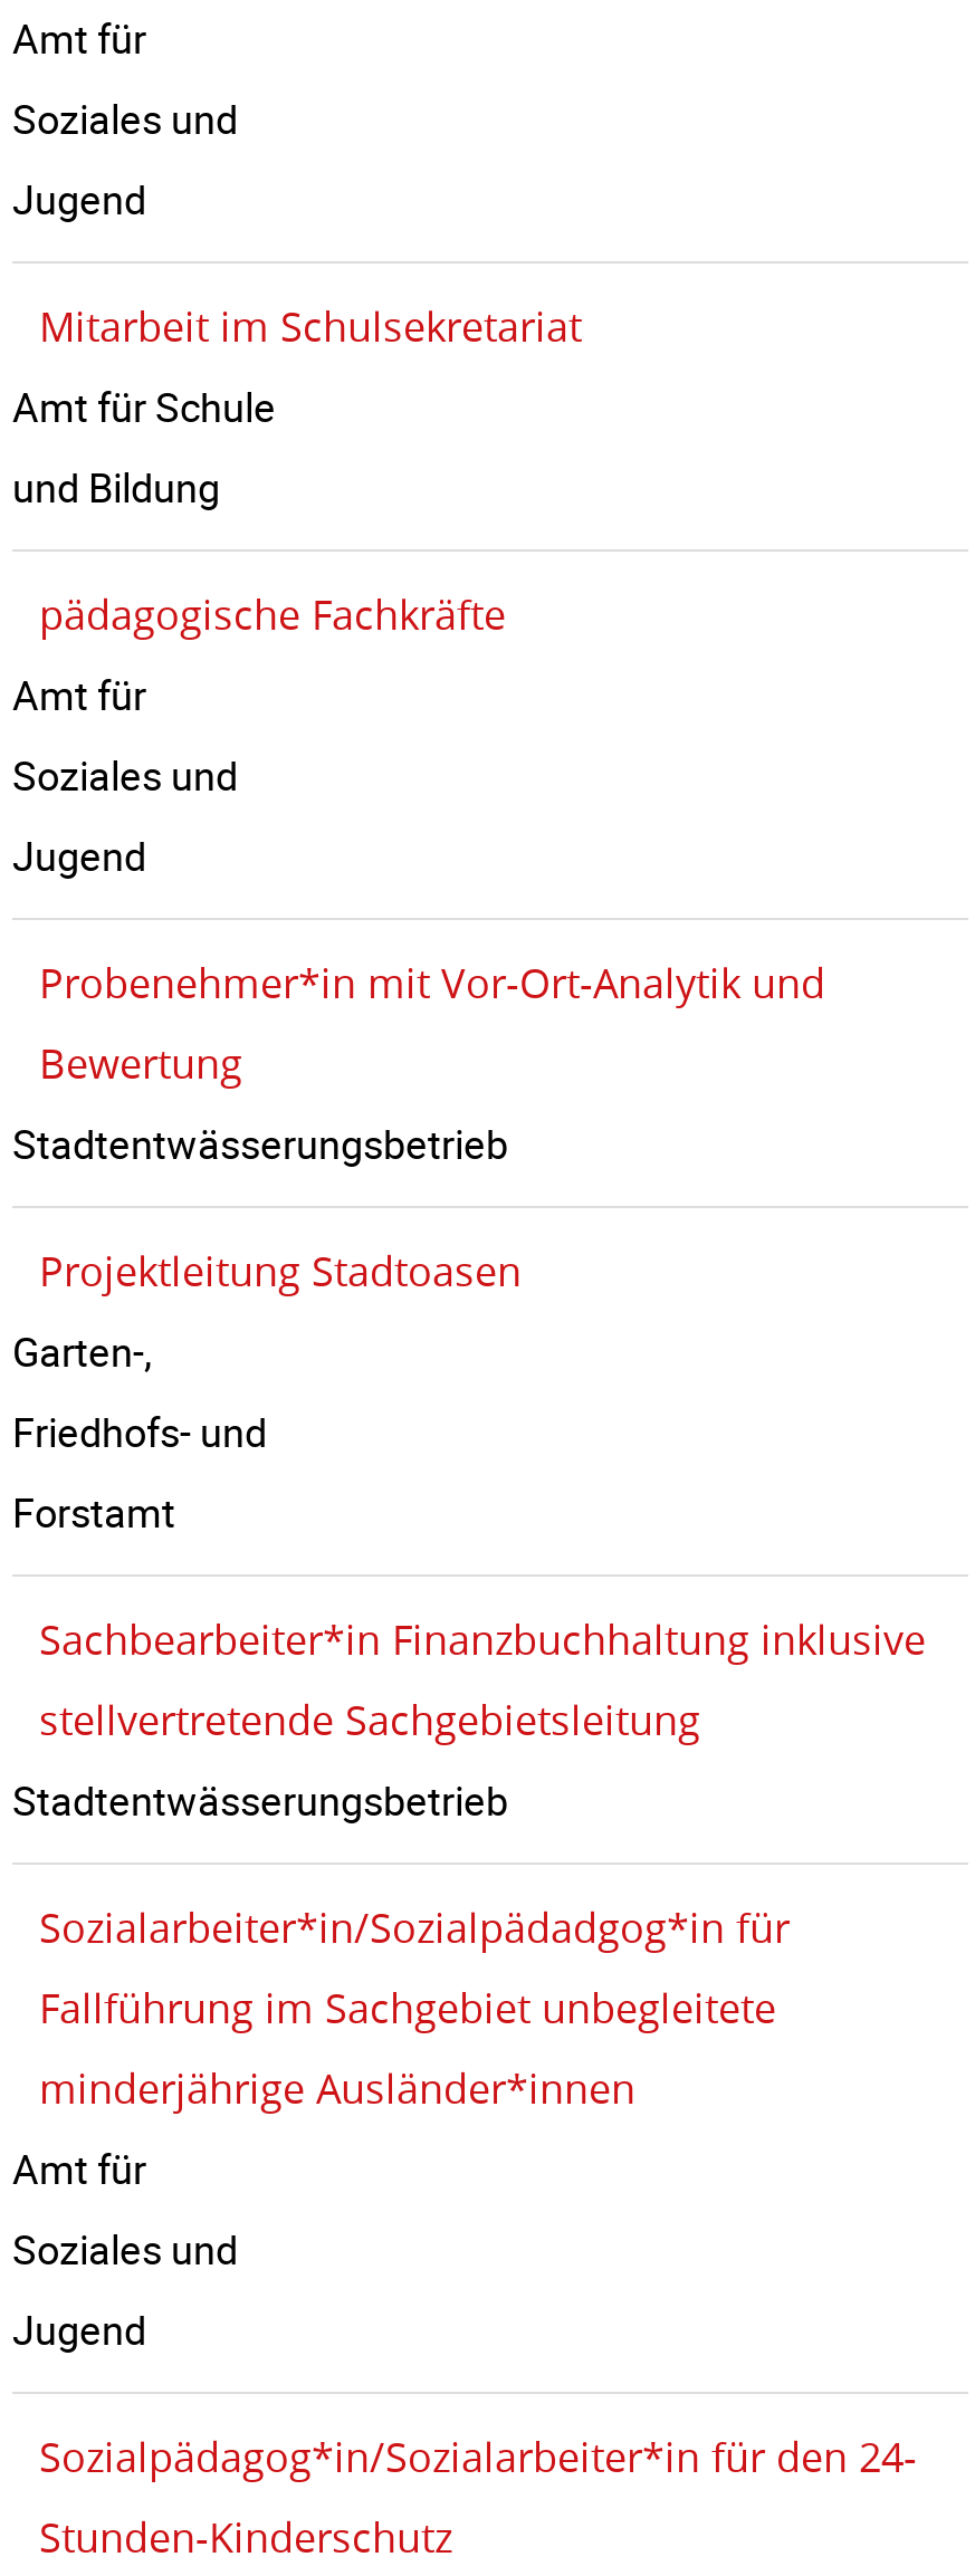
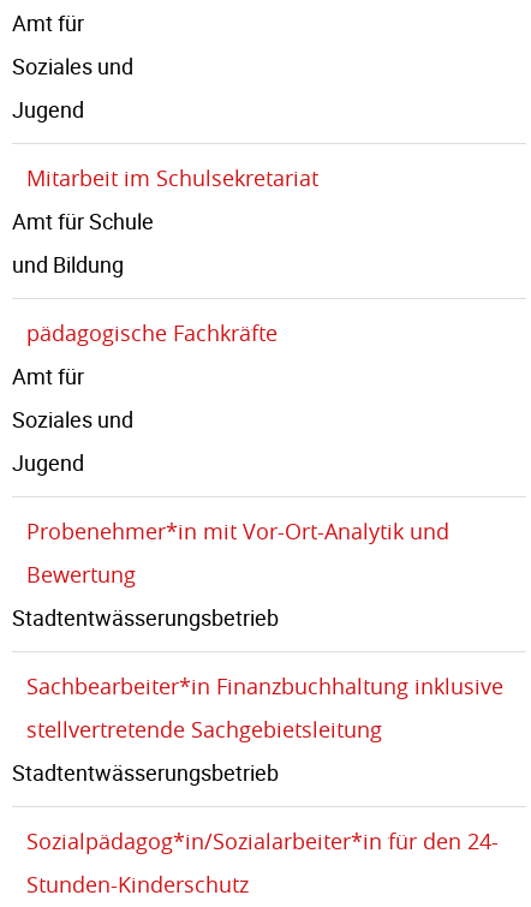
[12,1244,522,1539] Projektleitung Stadtoasen | Garten-, | Friedhofs- und | Forstamt -> none
[12,1901,790,2356] Sozialarbeiter*in/Sozialpädadgog*in für | Fallführung im Sachgebiet unbegleitete | minderjährige Ausländer*innen | Amt für | Soziales und | Jugend -> none

